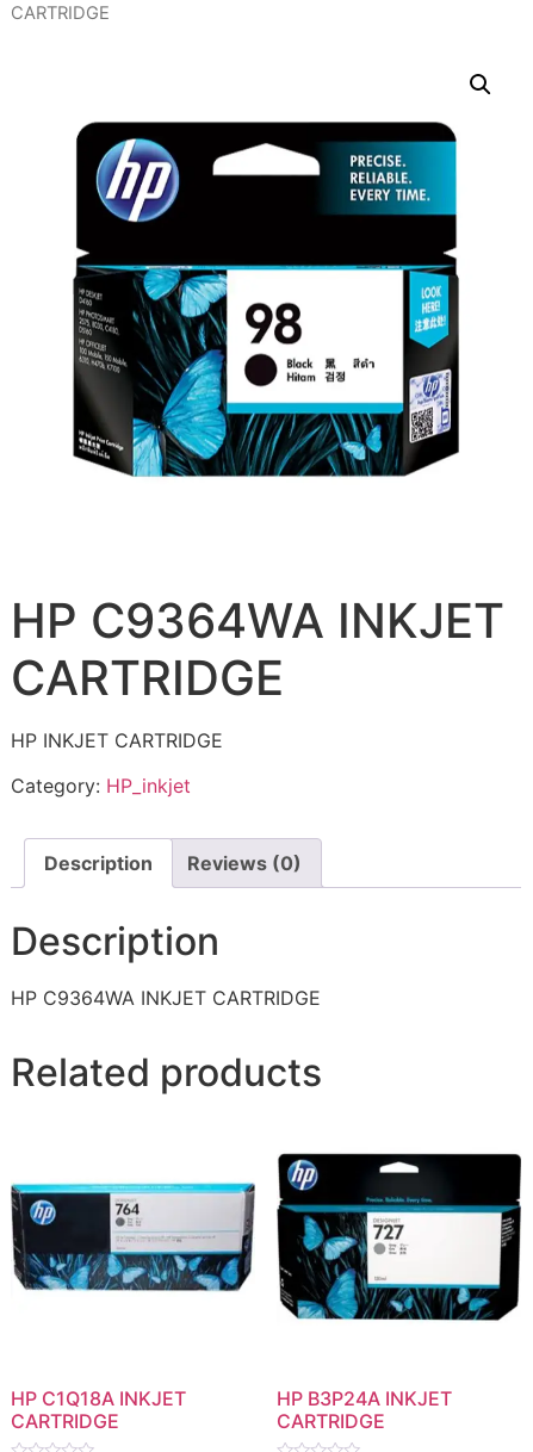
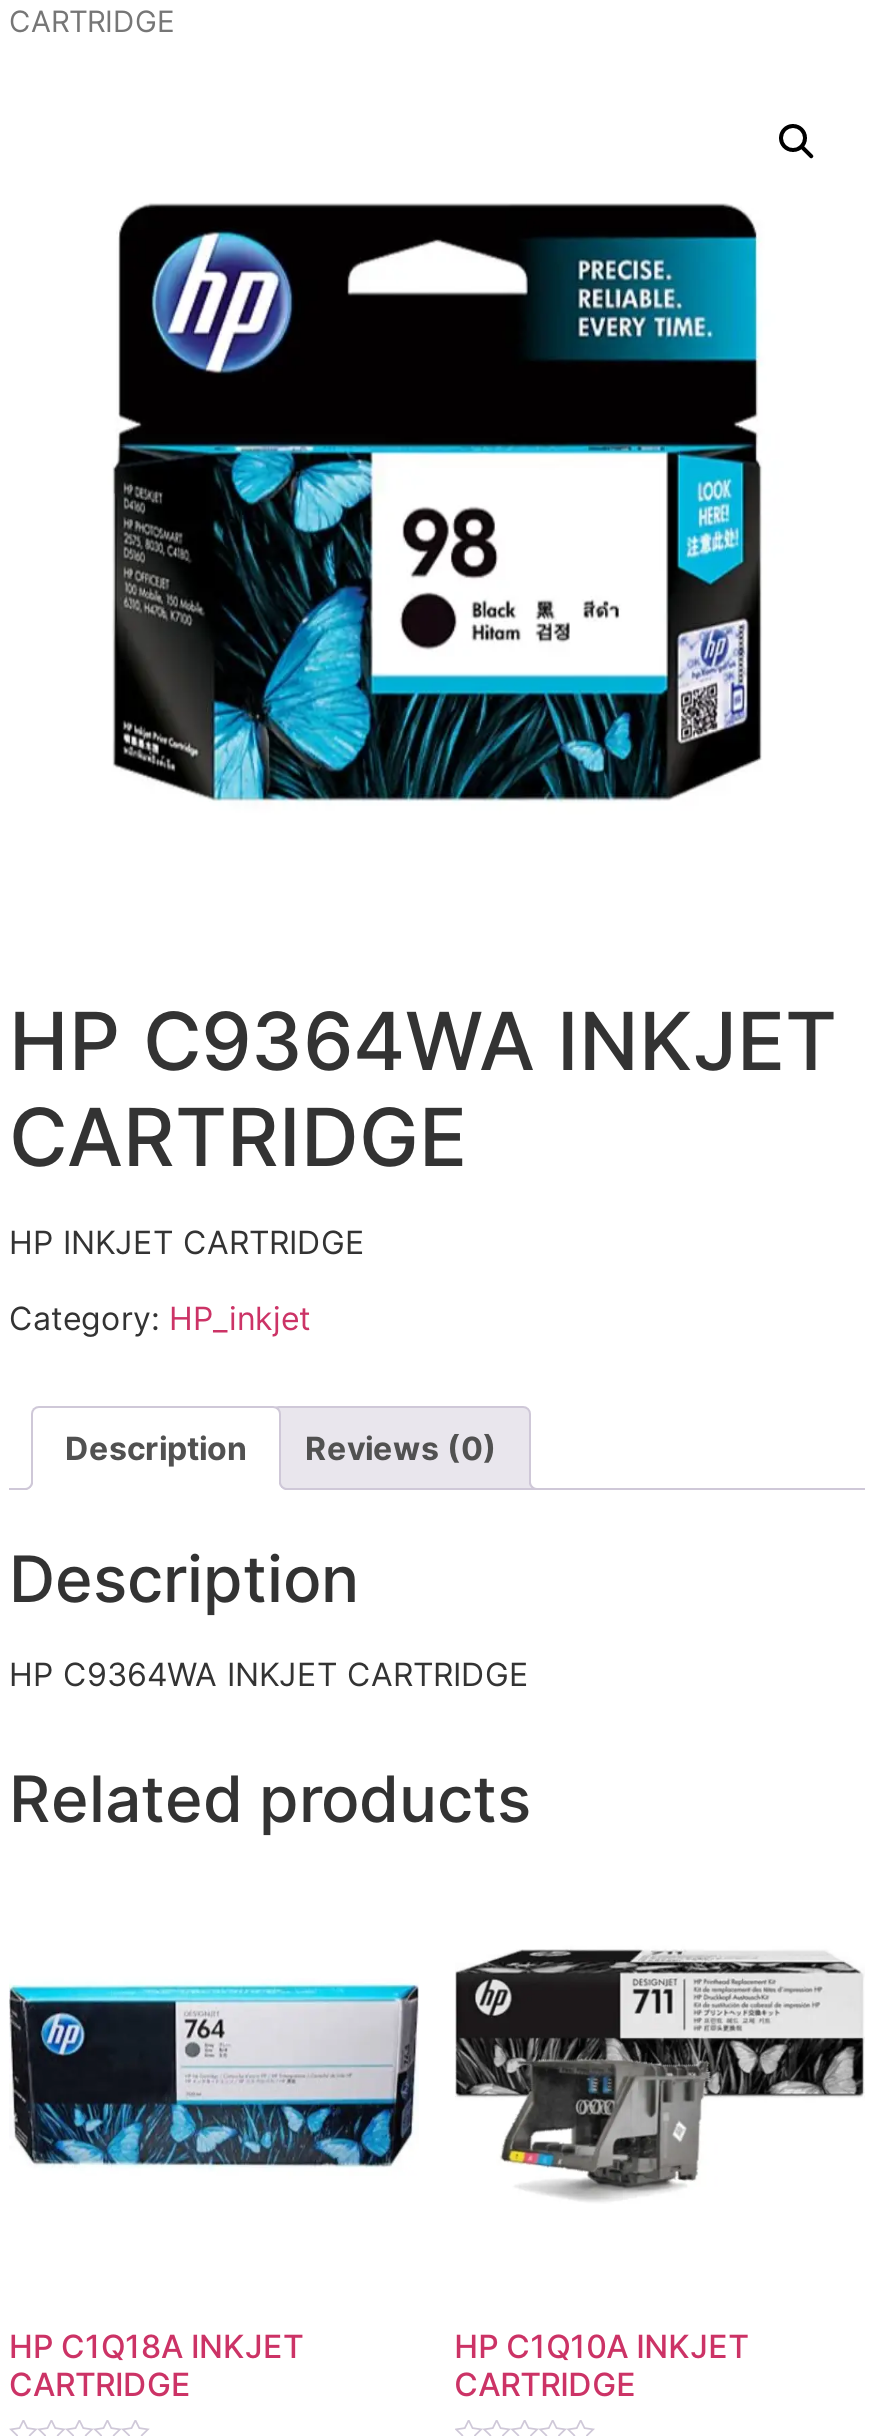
[277,1153,522,1322] [image] -> [453,1936,865,2216] [image]
[276,1387,451,1411] HP B3P24A INKJET -> [454,2327,748,2367] HP C1Q10A INKJET

